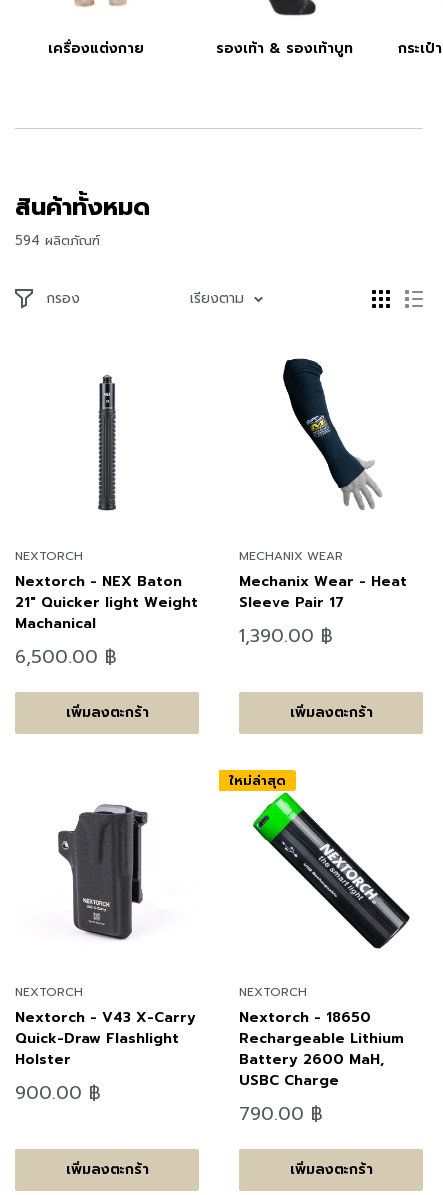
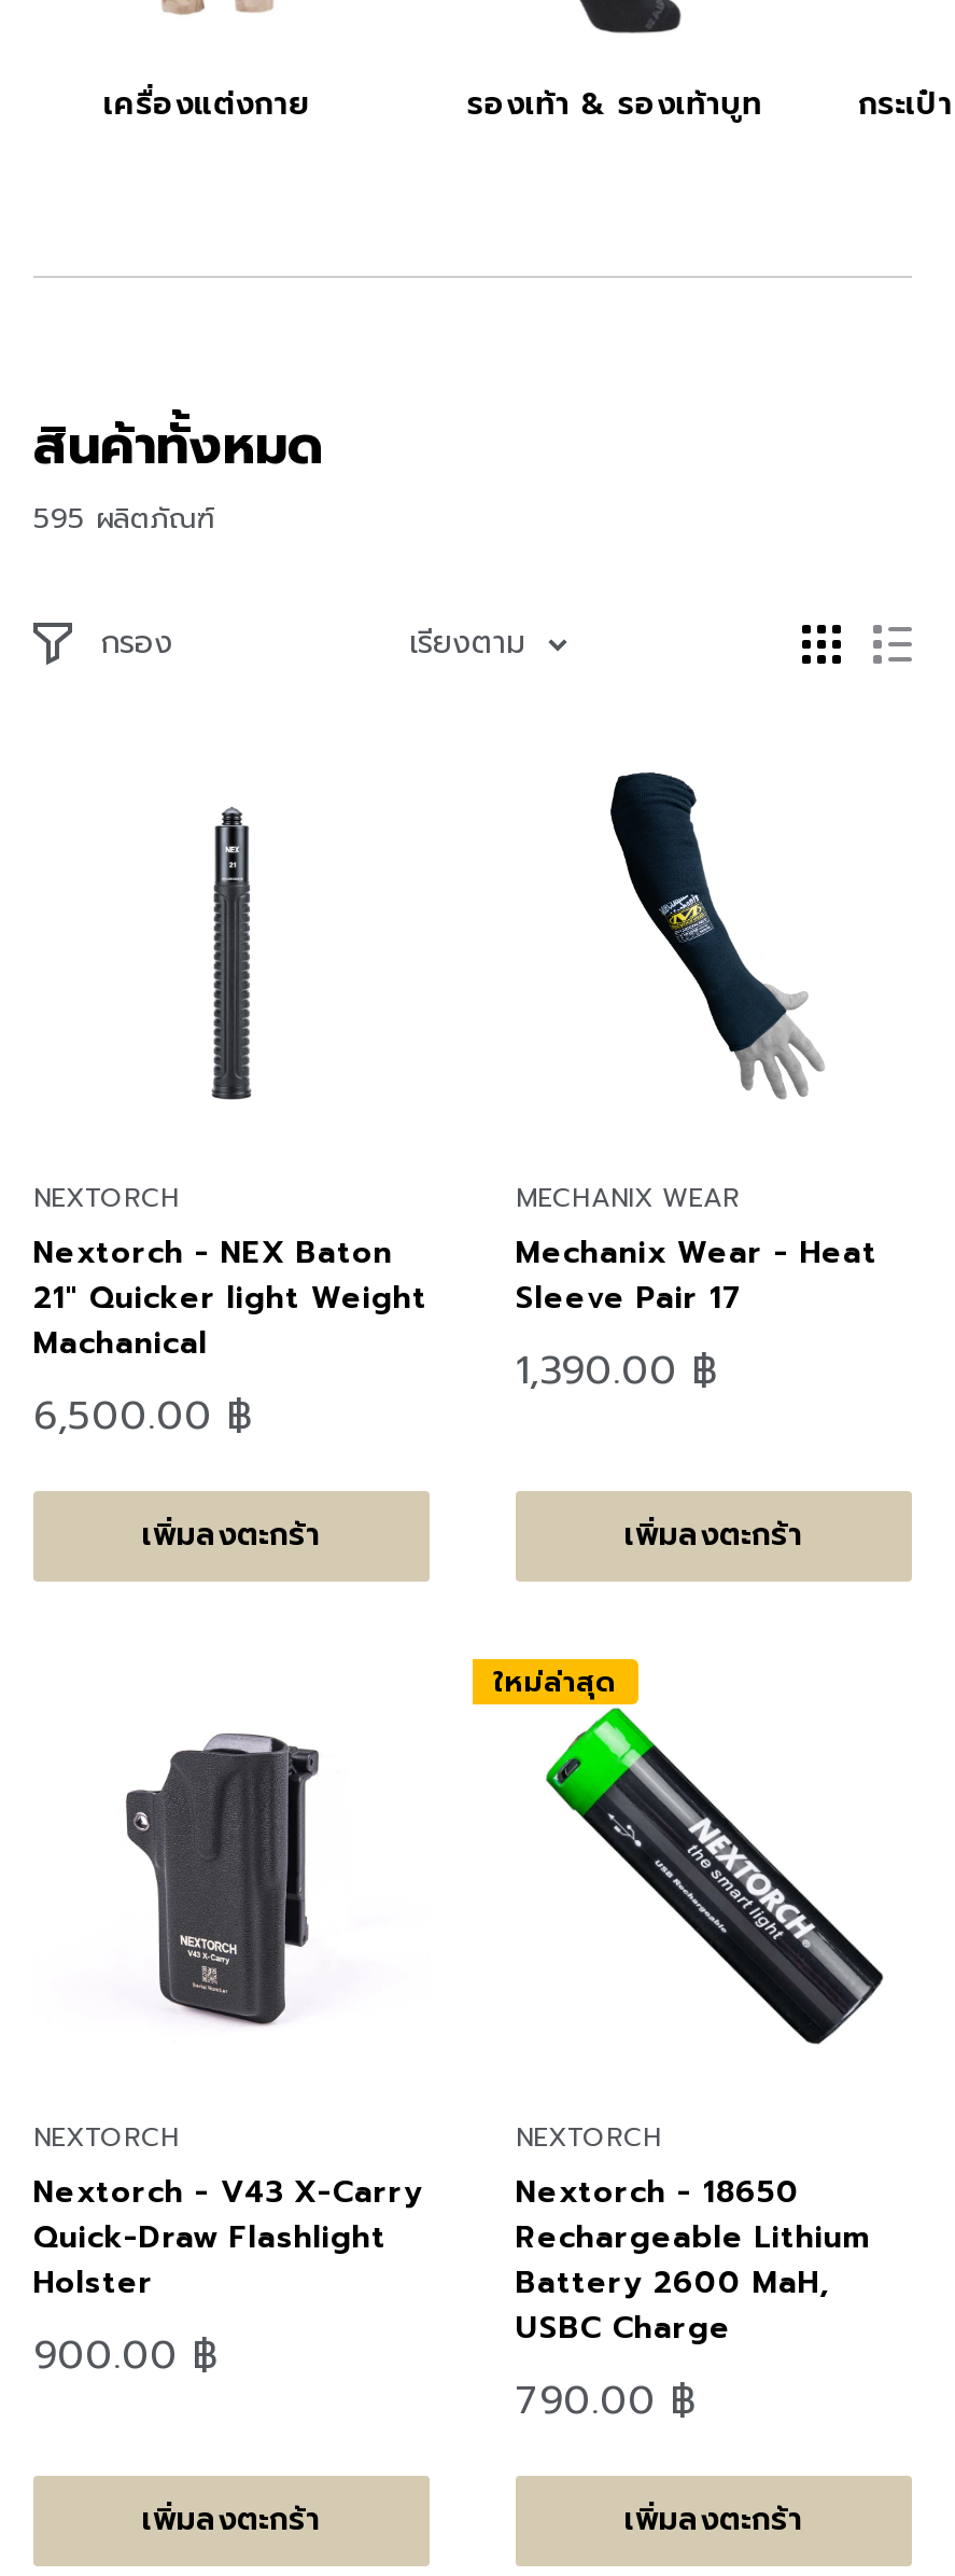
[15,231,100,250] 594 ผลิตภัณฑ์ -> [33,497,214,538] 595 ผลิตภัณฑ์

